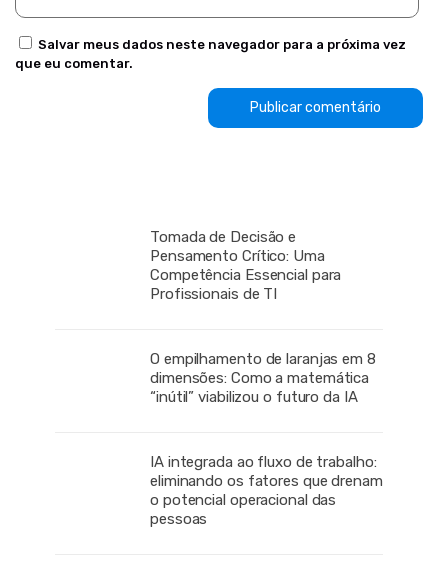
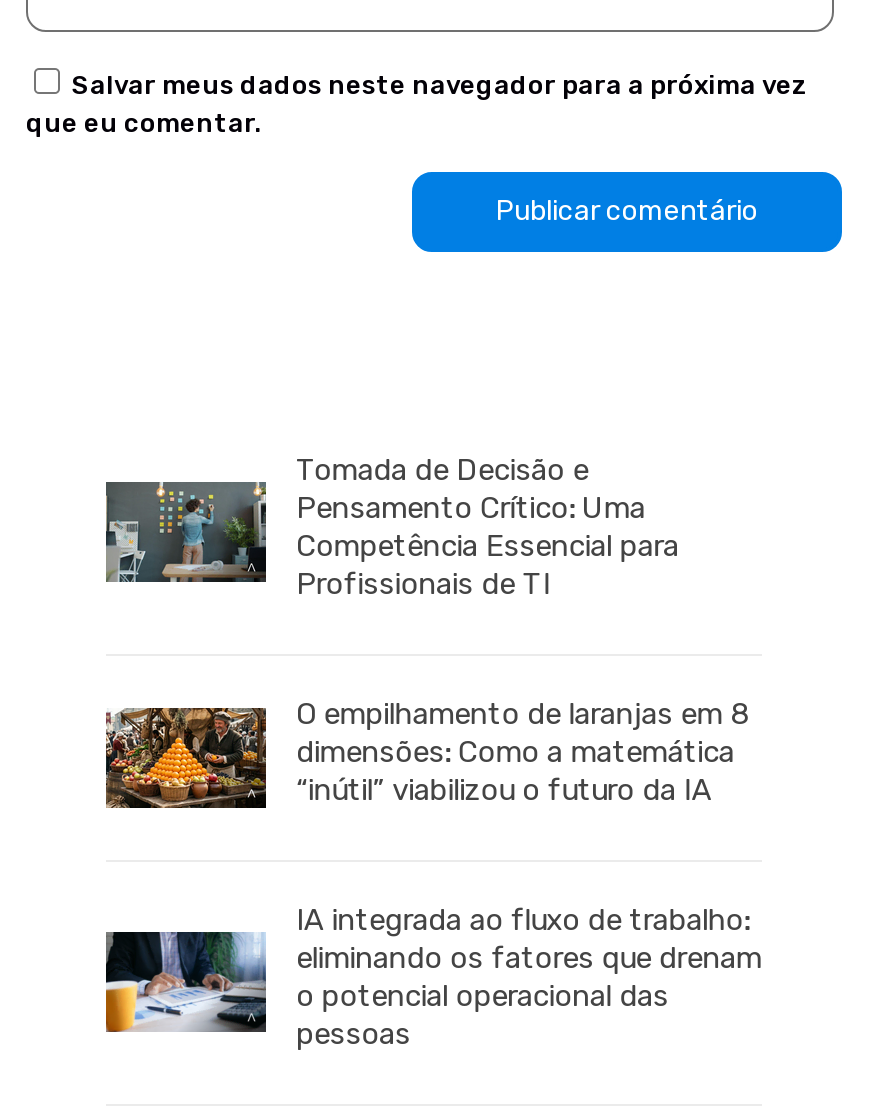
none -> [104,480,268,584] [image]
none -> [104,706,268,810] [image]
none -> [104,930,268,1034] [image]

